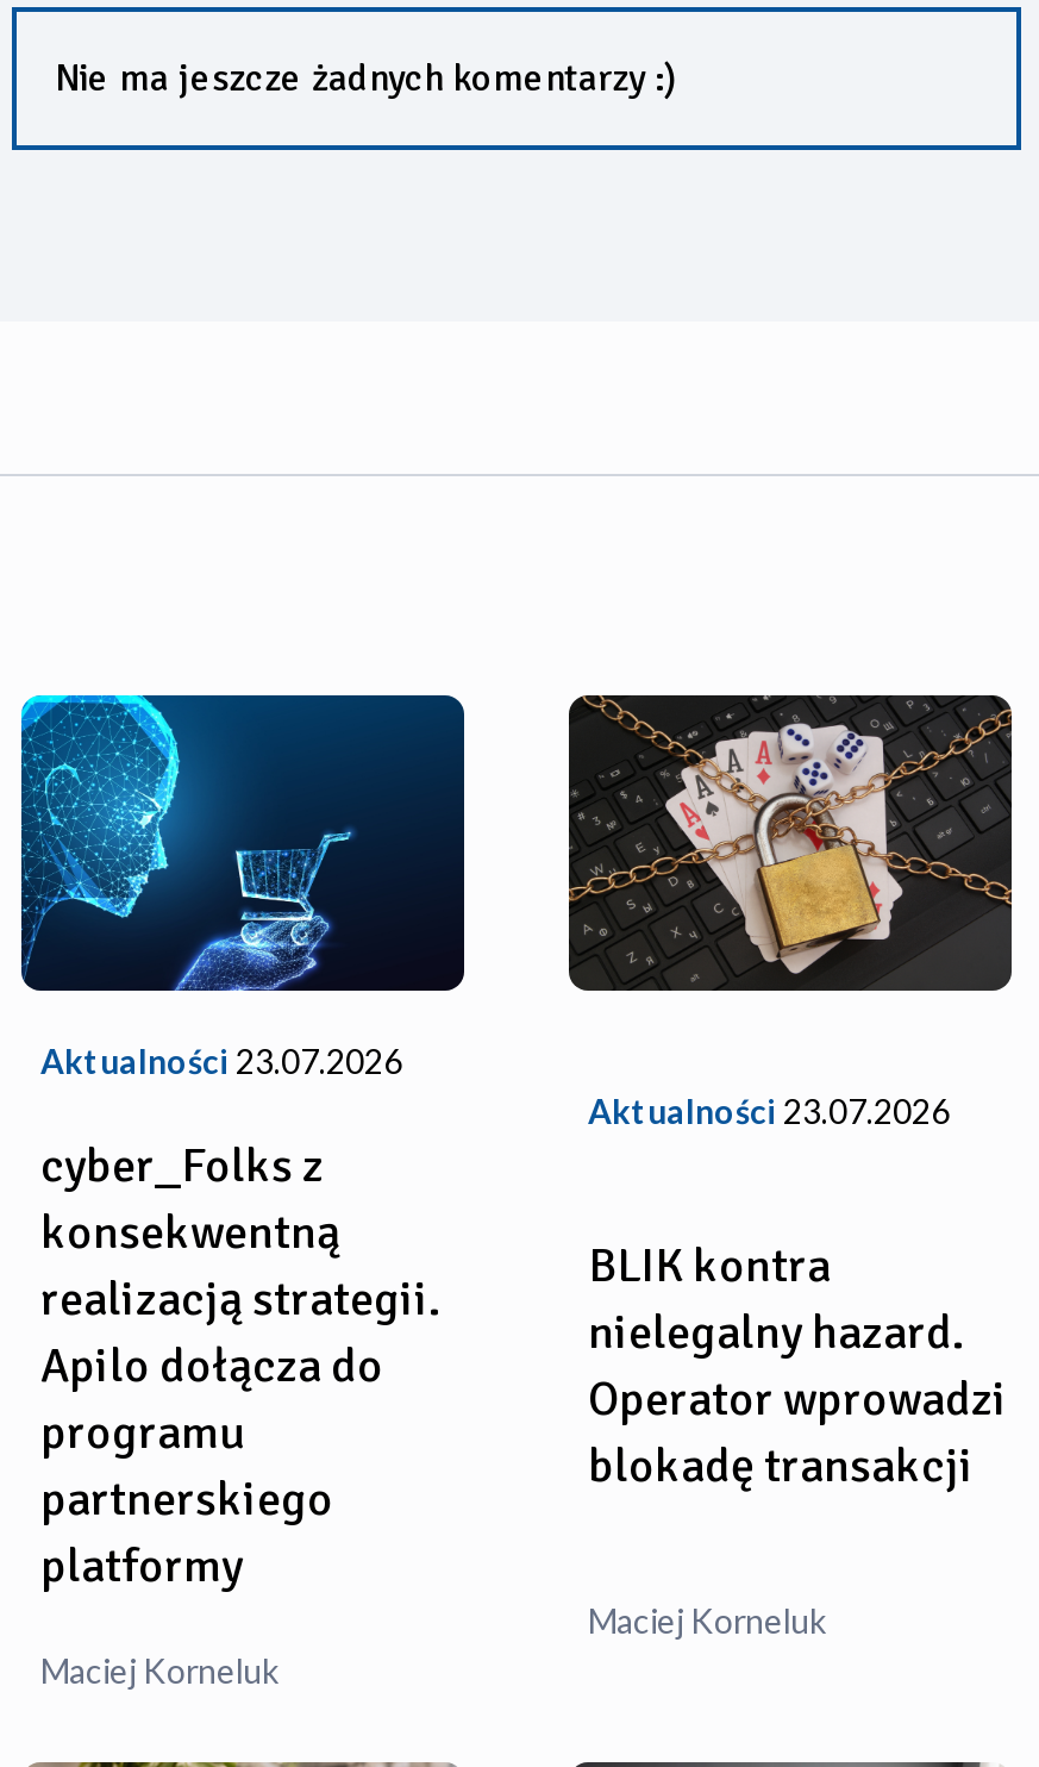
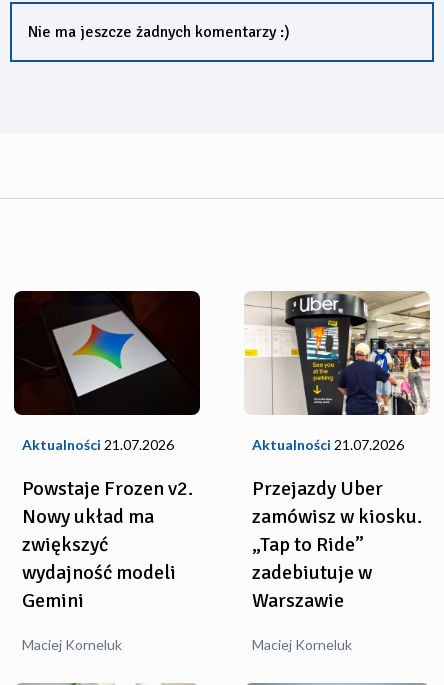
[19,693,464,993] [image] -> [13,290,200,394] [image]
[567,693,1014,993] [image] -> [244,291,431,415] [image]
[40,1041,402,1081] Aktualności 23.07.2026 -> [22,436,174,453] Aktualności 21.07.2026
[588,1091,950,1131] Aktualności 23.07.2026 -> [252,436,404,453] Aktualności 21.07.2026
[40,1136,440,1596] cyber_Folks z | konsekwentną | realizacją strategii. | Apilo dołącza do | programu | partnerskiego | platformy -> [22,476,193,613] Powstaje Frozen v2. | Nowy układ ma | zwiększyć | wydajność modeli | Gemini
[588,1236,1007,1496] BLIK kontra | nielegalny hazard. | Operator wprowadzi | blokadę transakcji -> [252,476,422,613] Przejazdy Uber | zamówisz w kiosku. | „Tap to Ride” | zadebiutuje w | Warszawie

